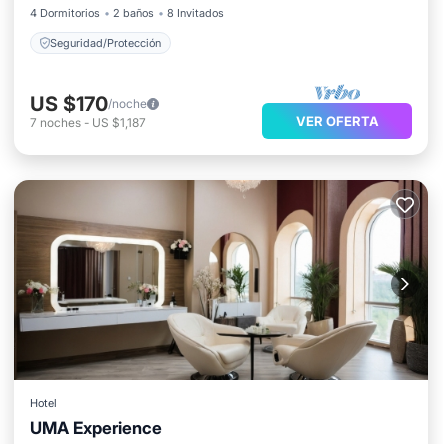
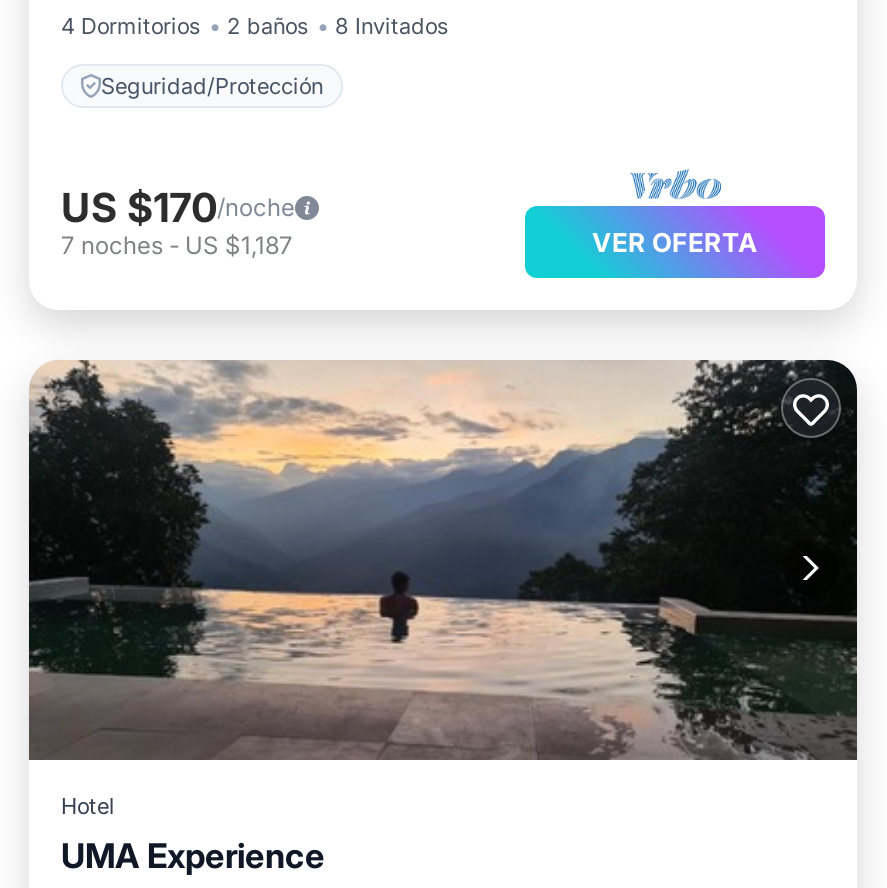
[14,179,429,380] [image] -> [29,360,859,762] [image]

